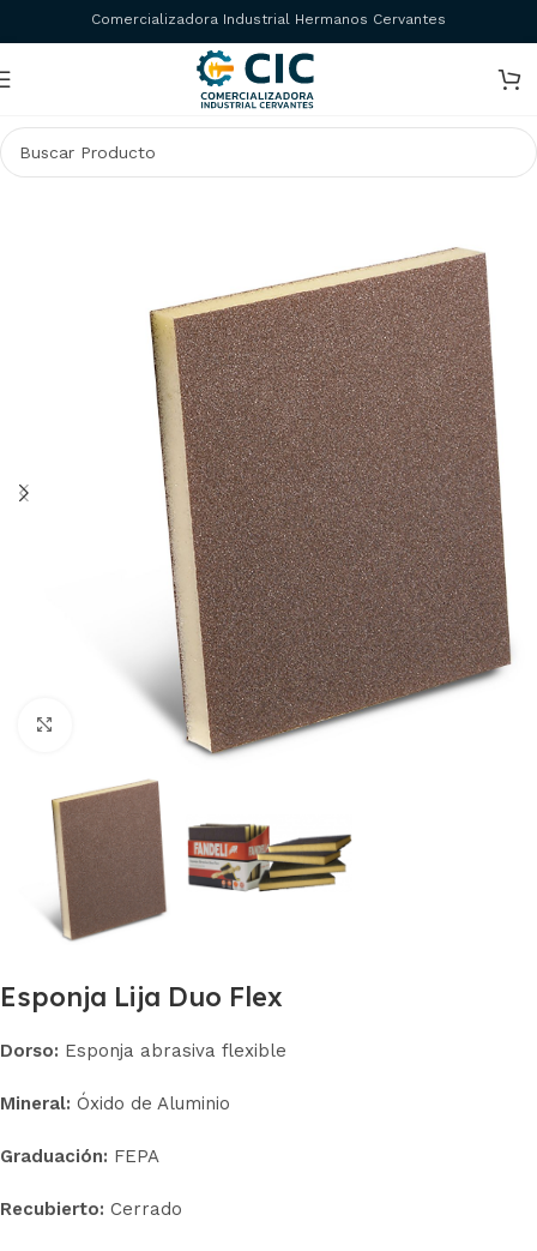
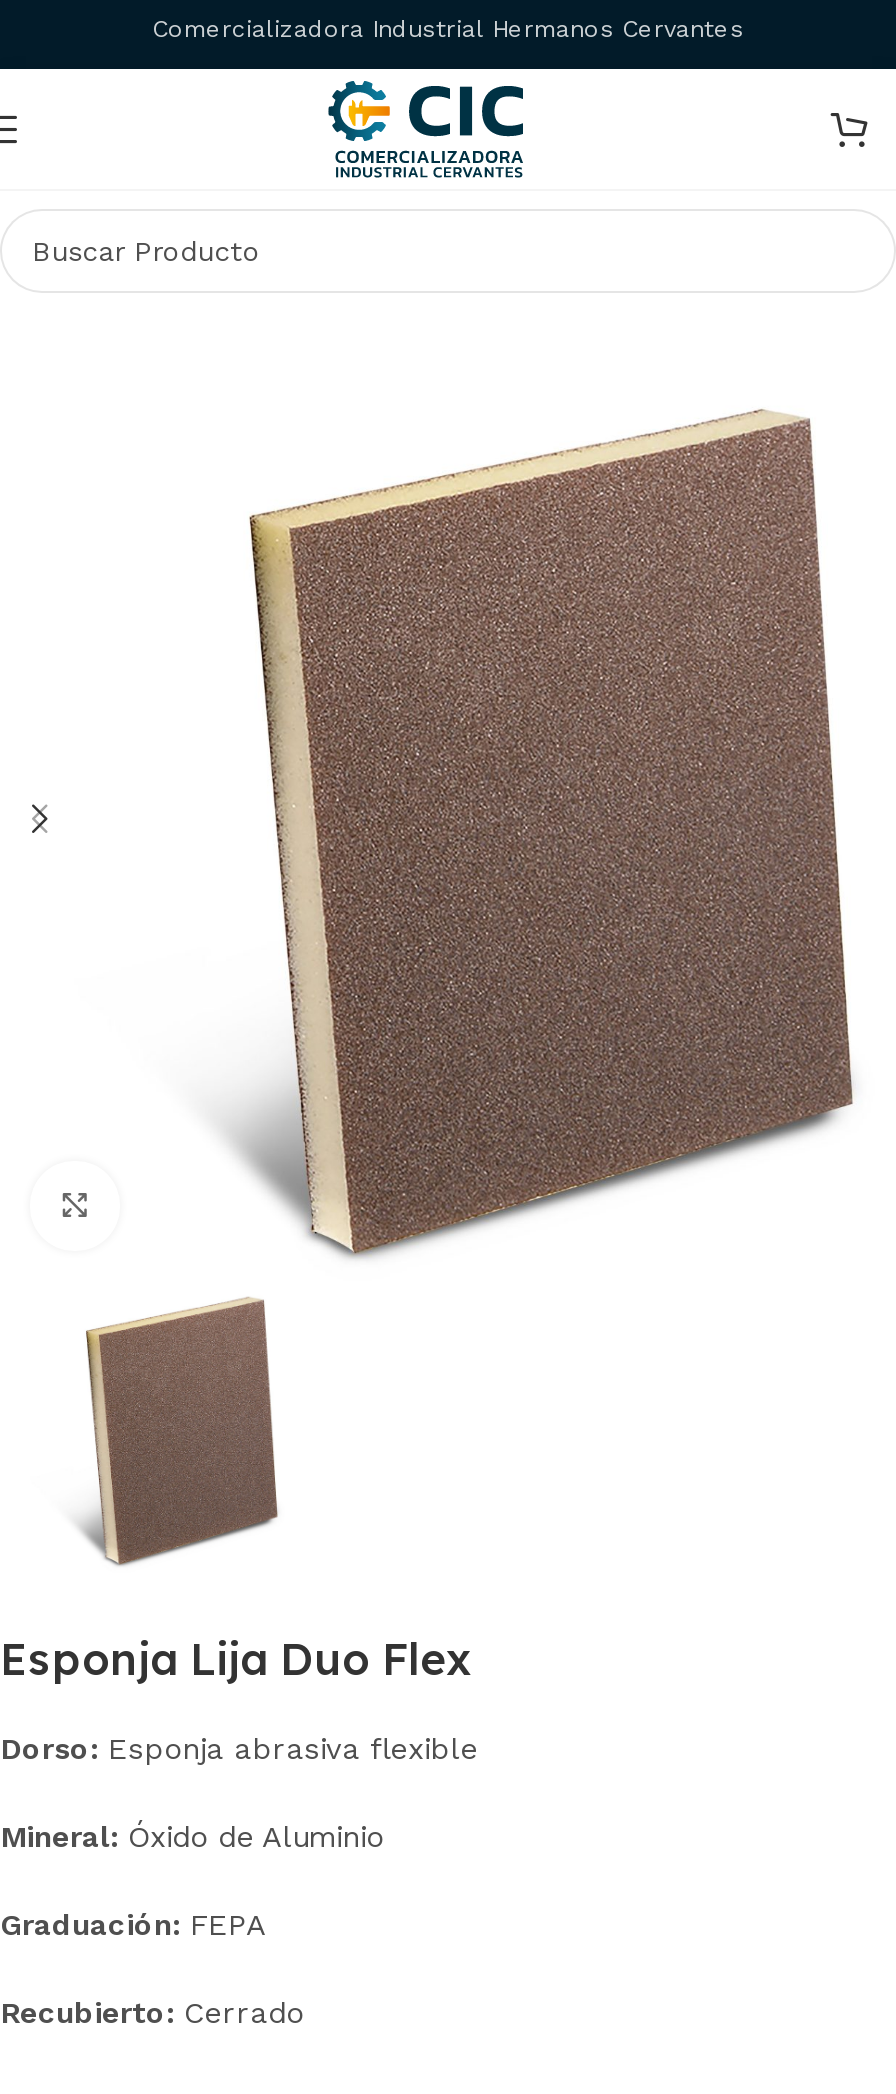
[187,823,352,892] [image] -> none

